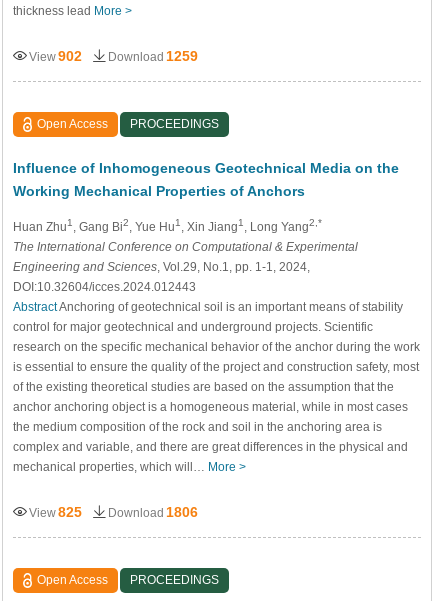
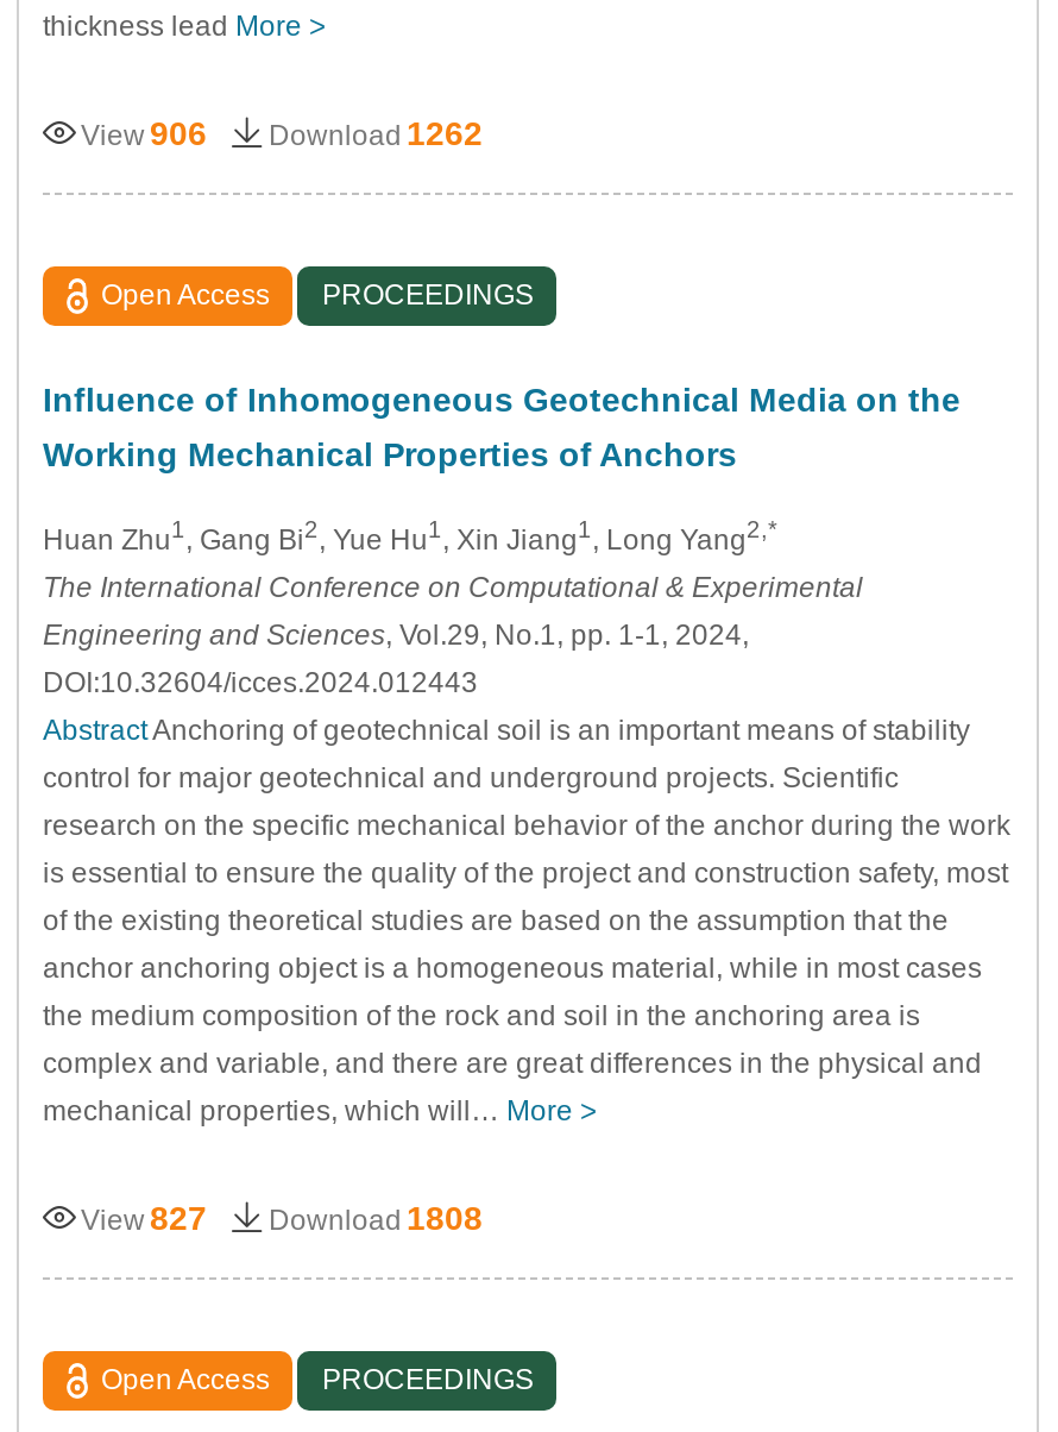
[29,48,82,64] View 902 -> [81,113,207,152] View 906
[108,48,198,64] Download 1259 -> [269,113,483,152] Download 1262
[29,504,82,520] View 825 -> [81,1198,207,1236] View 827
[108,504,198,520] Download 1806 -> [269,1198,483,1236] Download 1808

